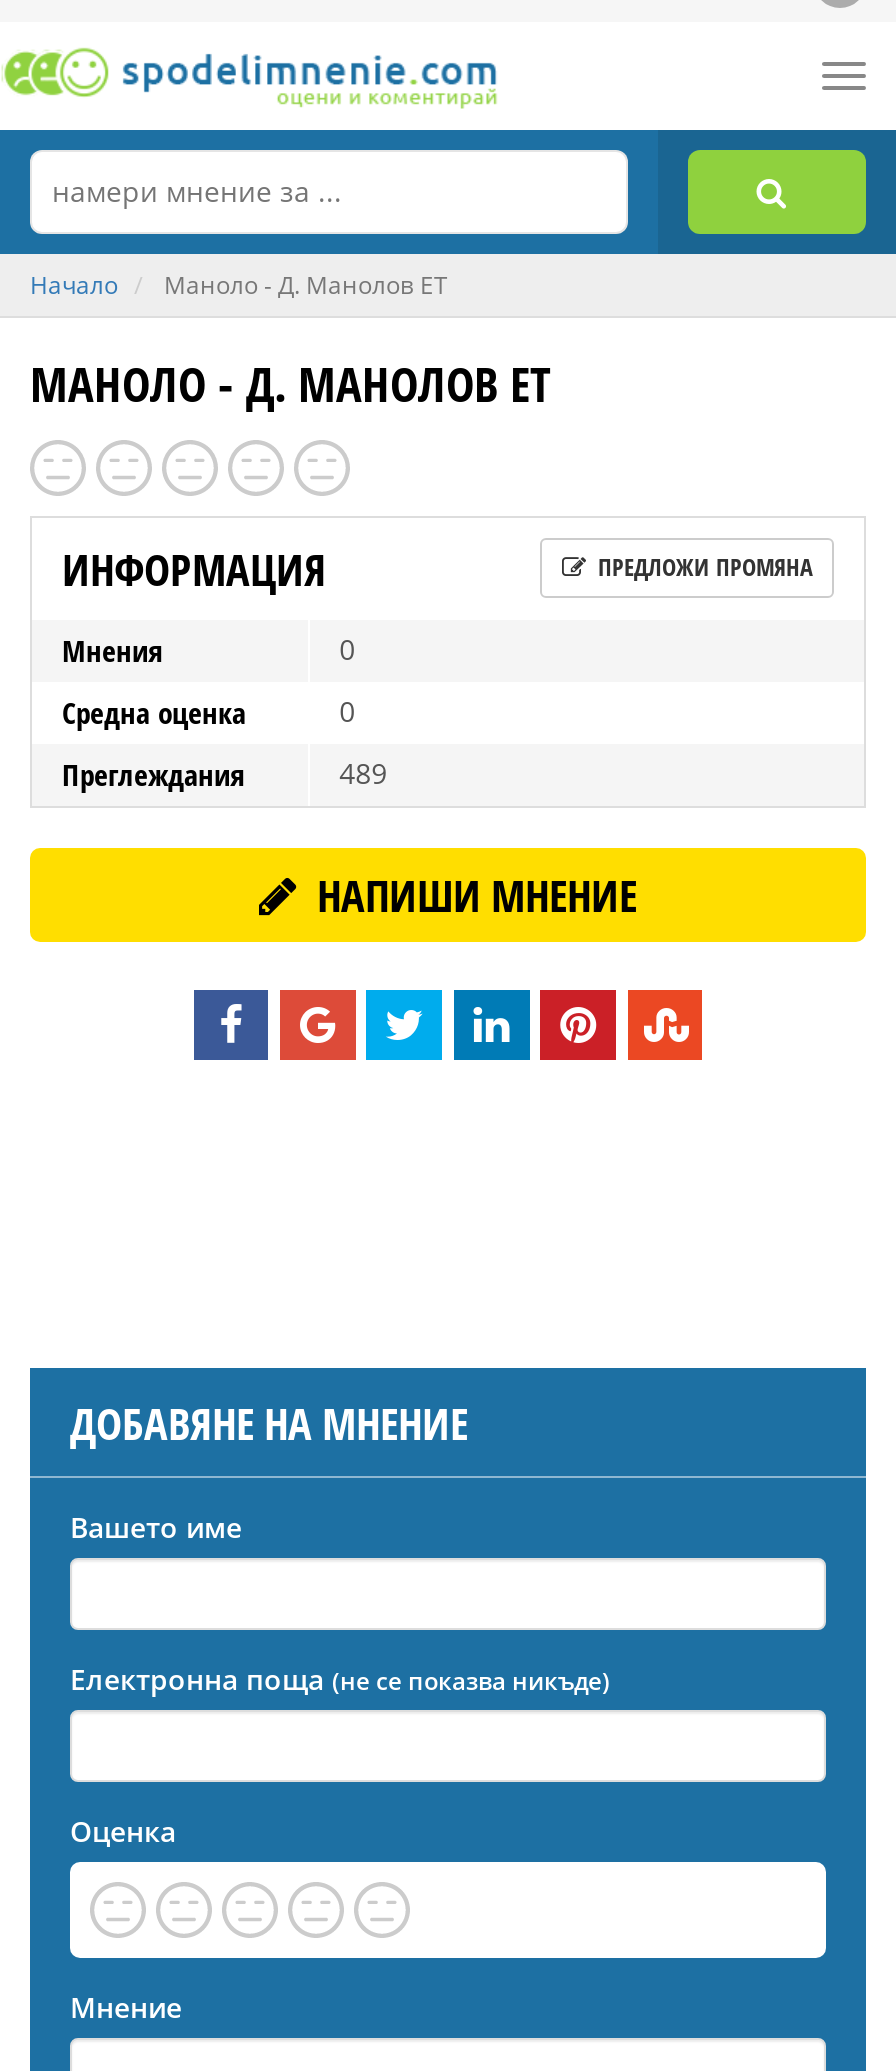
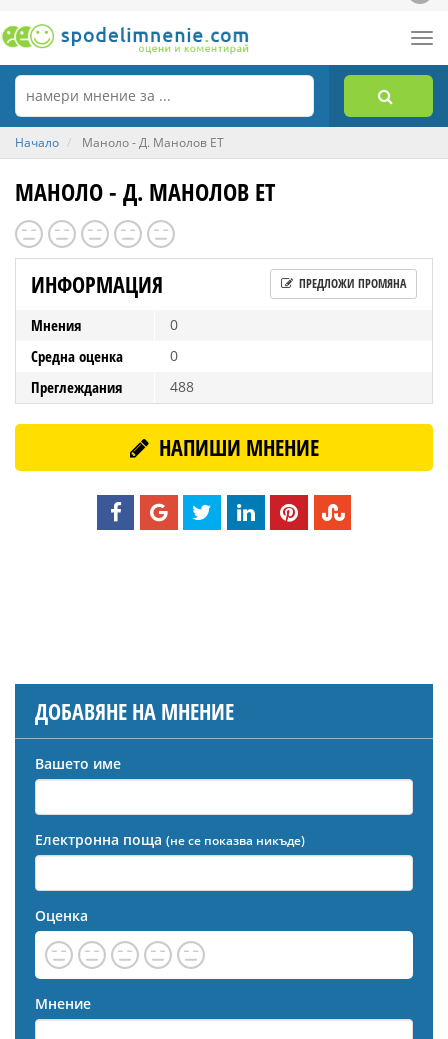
[339,754,387,792] 489 -> [170,377,194,396] 488

